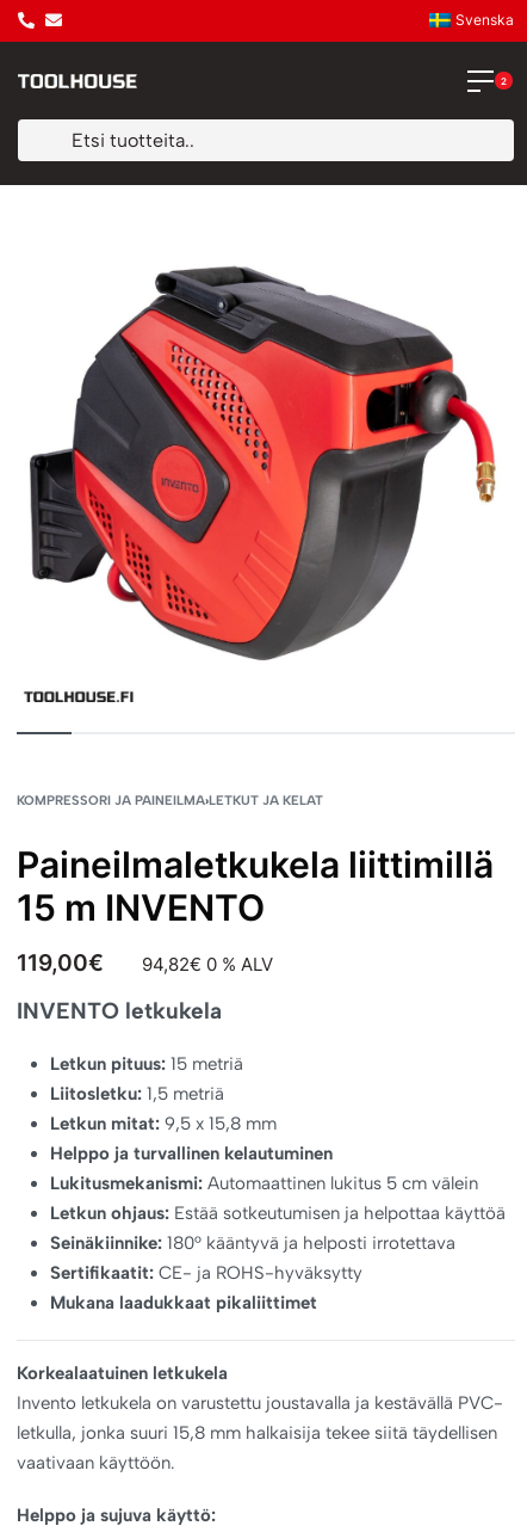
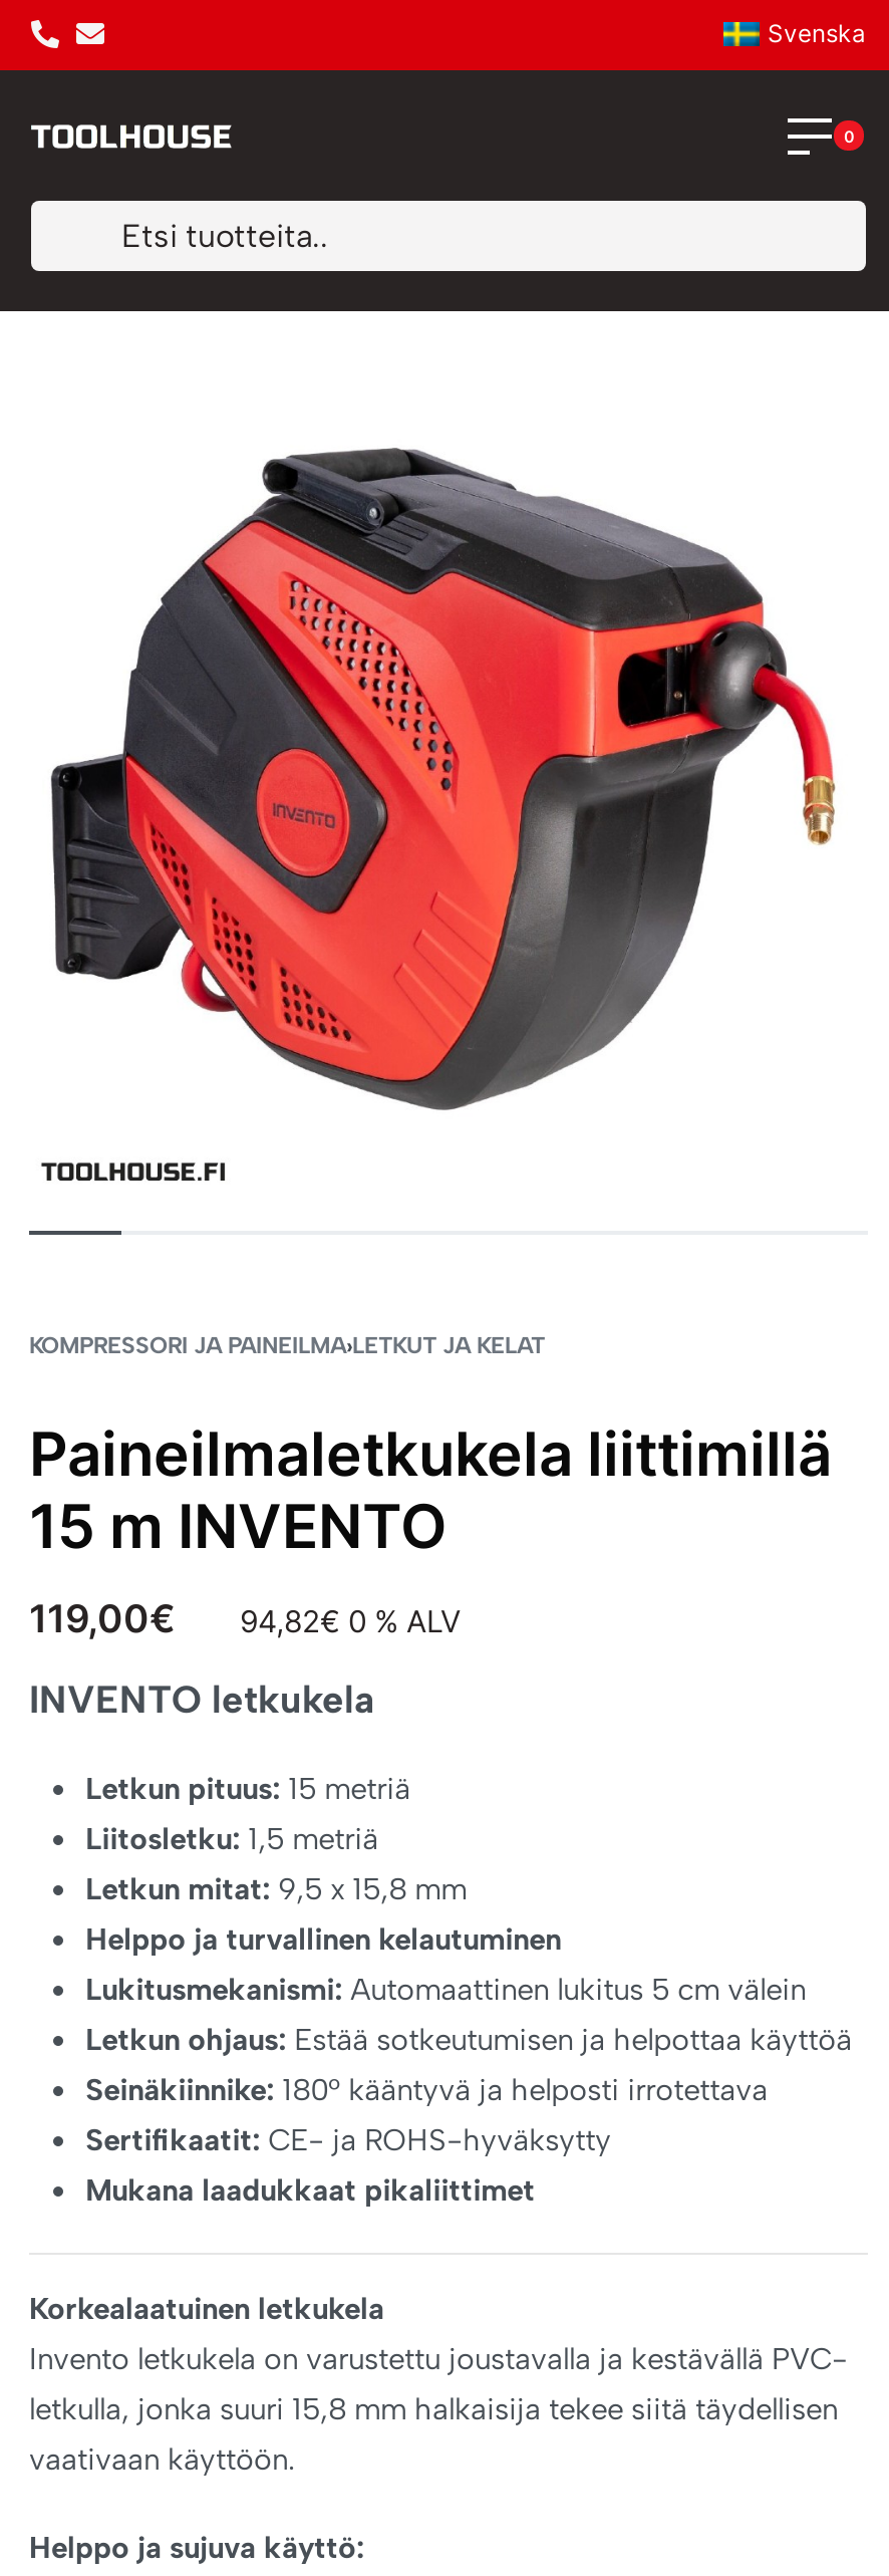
[501,75,507,87] 2 -> [844,125,854,146] 0

